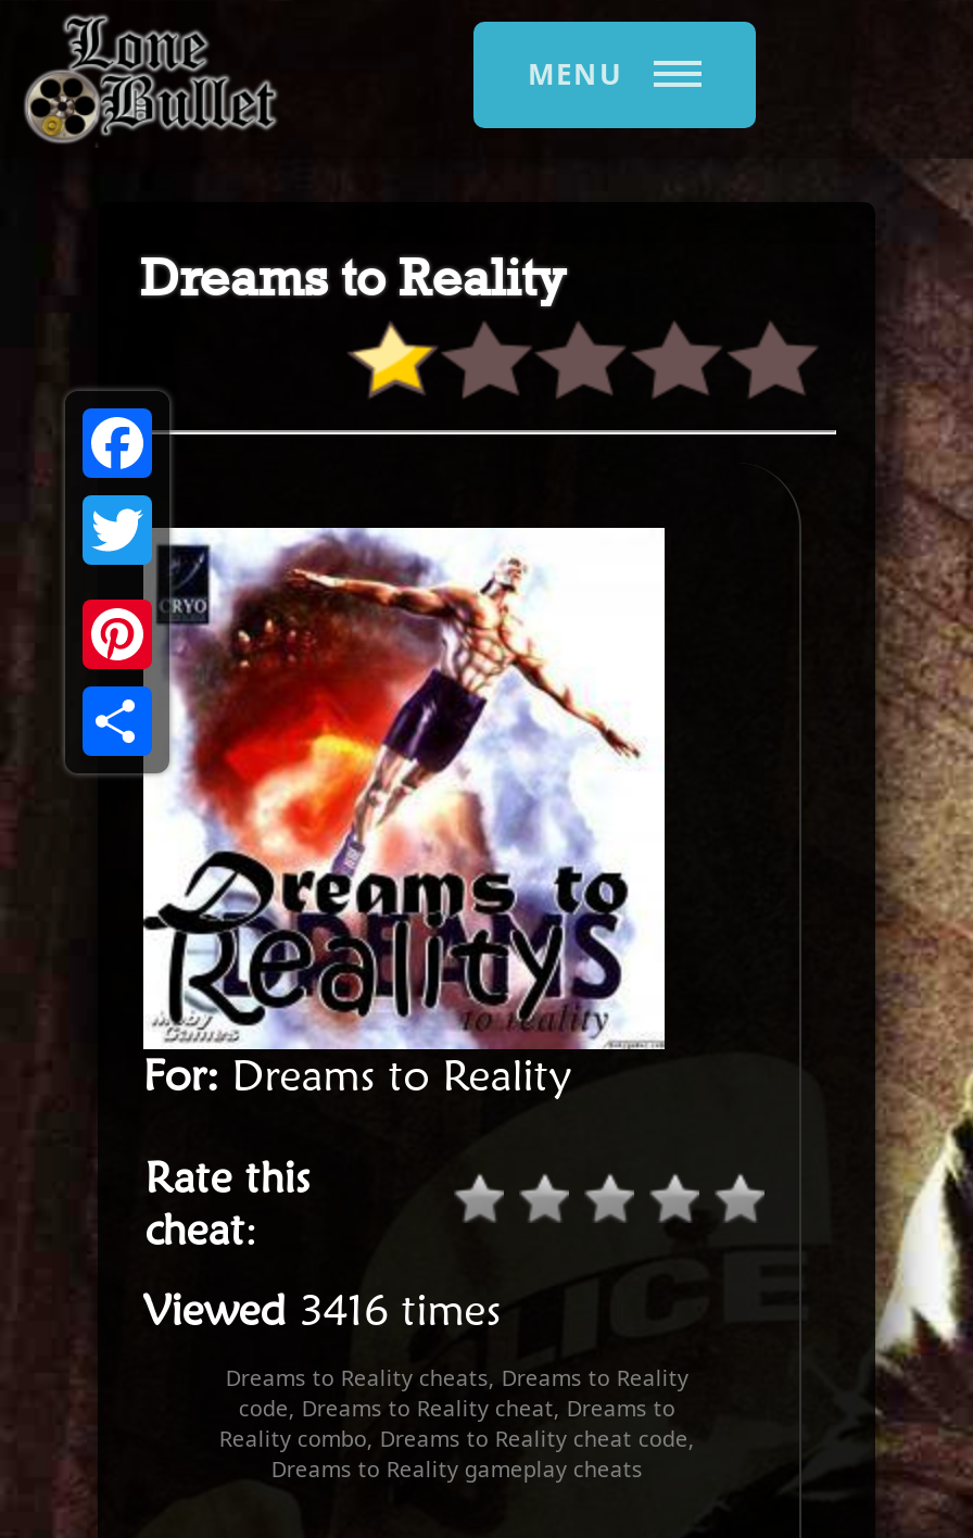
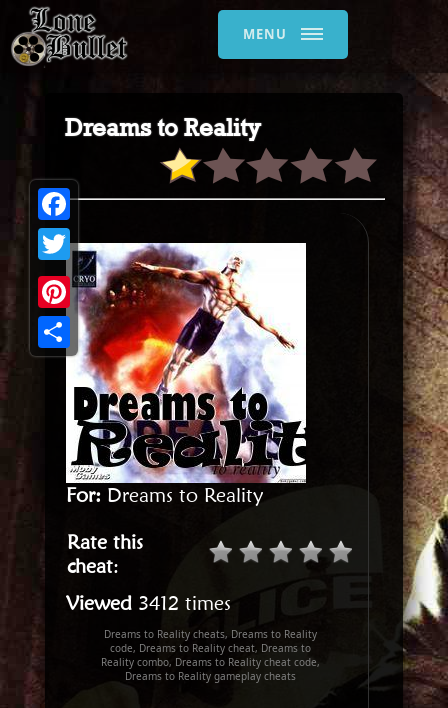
[143,841,667,1028] [image] -> [66,386,306,472] [image]
[143,1284,501,1336] Viewed 3416 times -> [66,591,231,615] Viewed 3412 times

